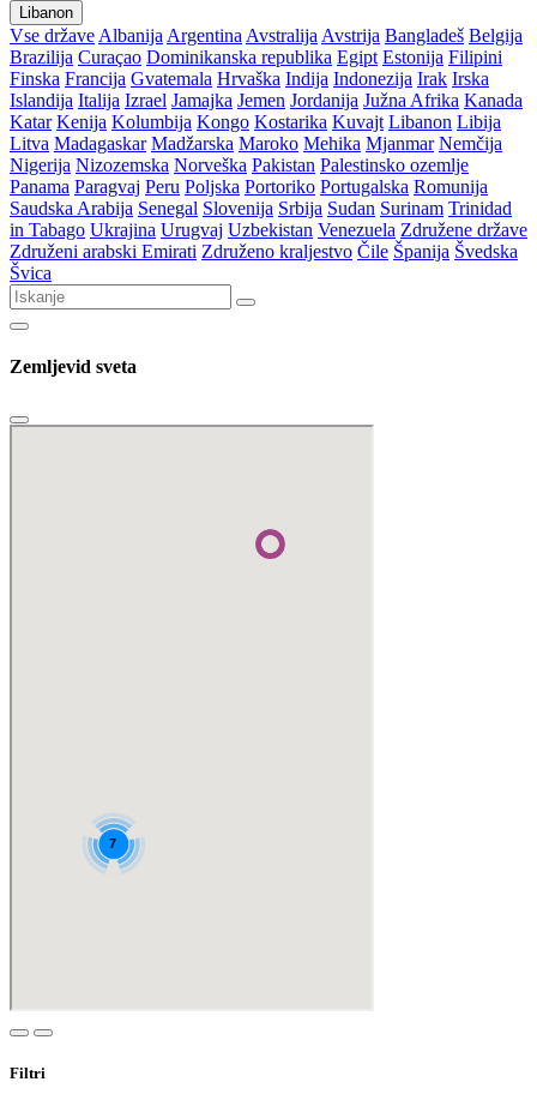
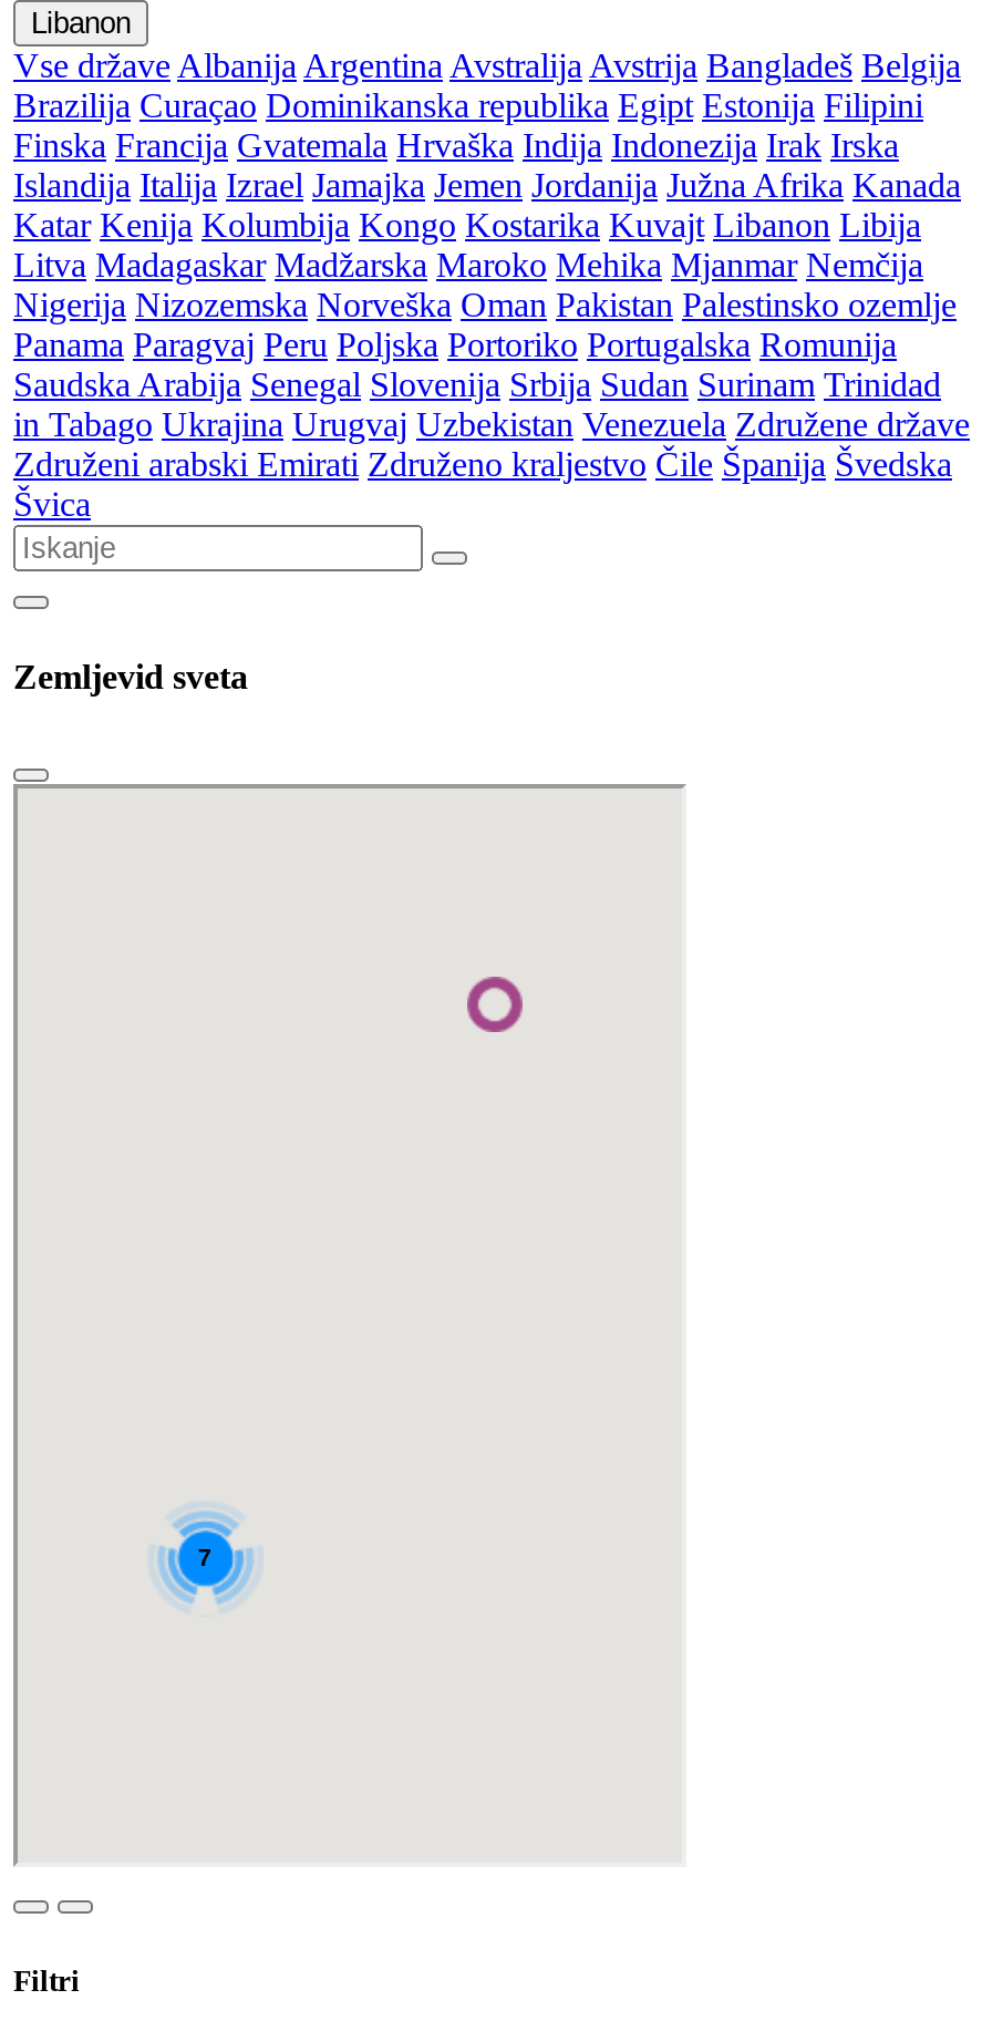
[10,154,469,175] Nigerija Nizozemska Norveška Pakistan Palestinsko ozemlje -> [13,285,957,322] Nigerija Nizozemska Norveška Oman Pakistan Palestinsko ozemlje

